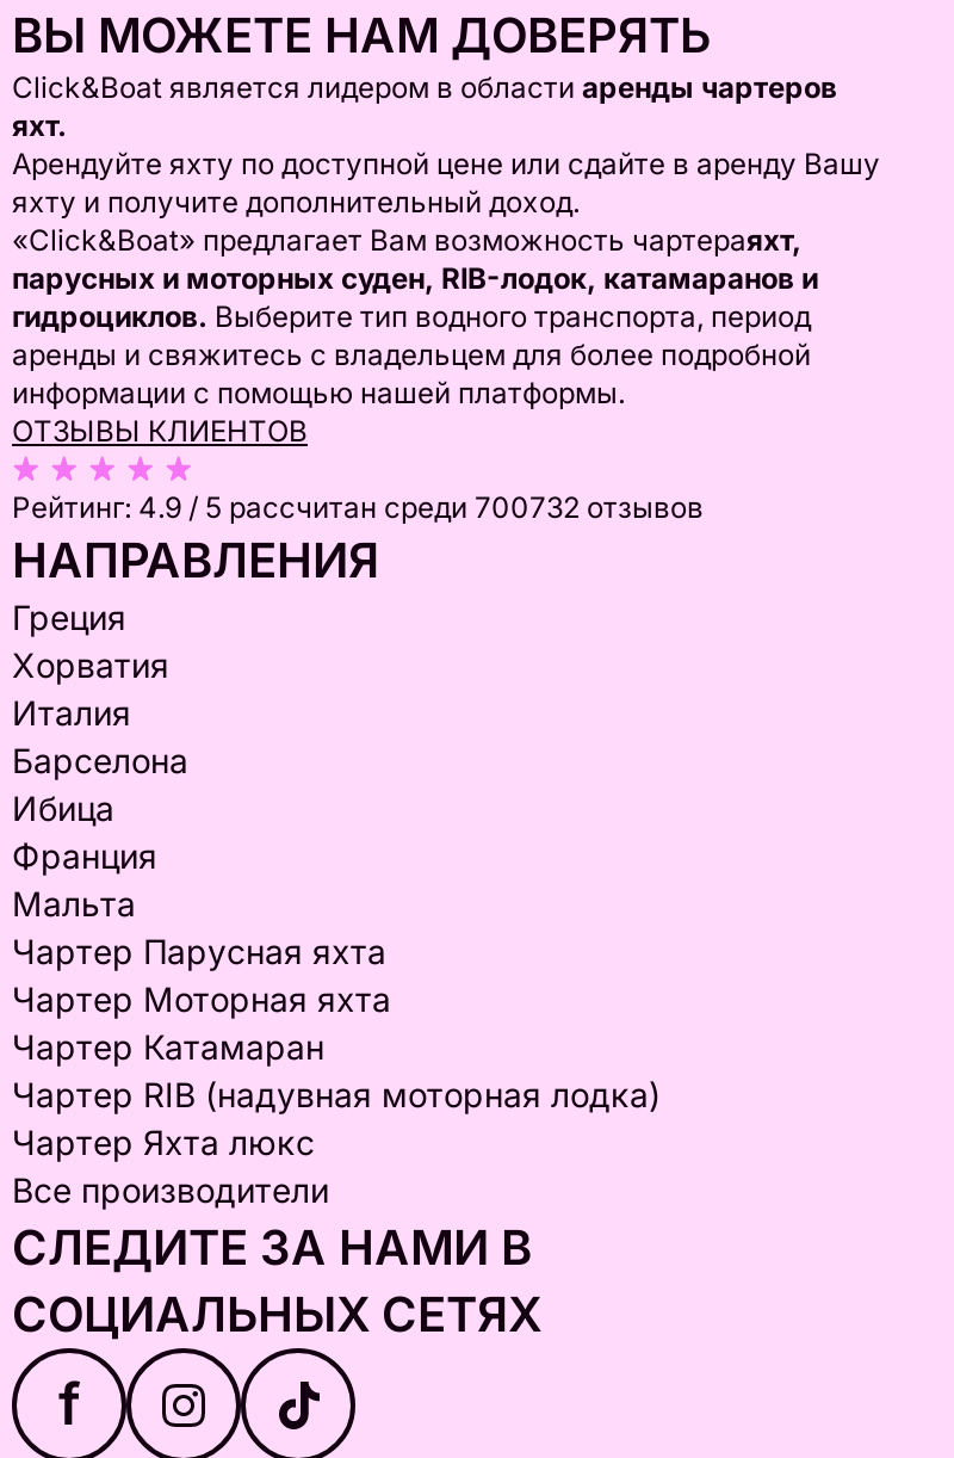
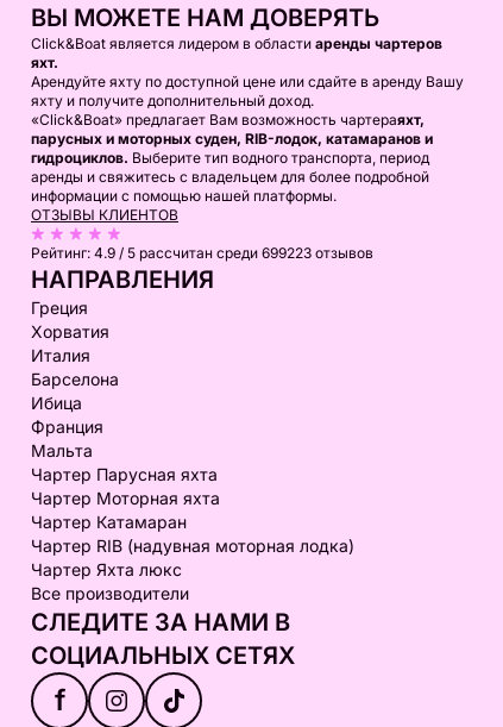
[12,489,704,525] Рейтинг: 4.9 / 5 рассчитан среди 700732 отзывов -> [31,244,373,262] Рейтинг: 4.9 / 5 рассчитан среди 699223 отзывов

